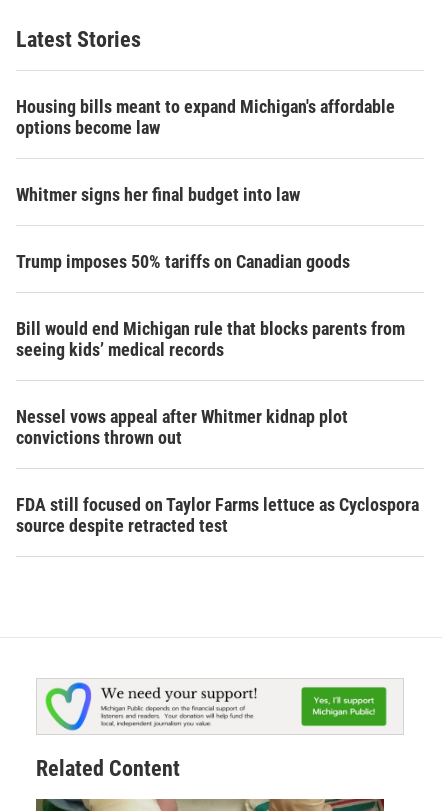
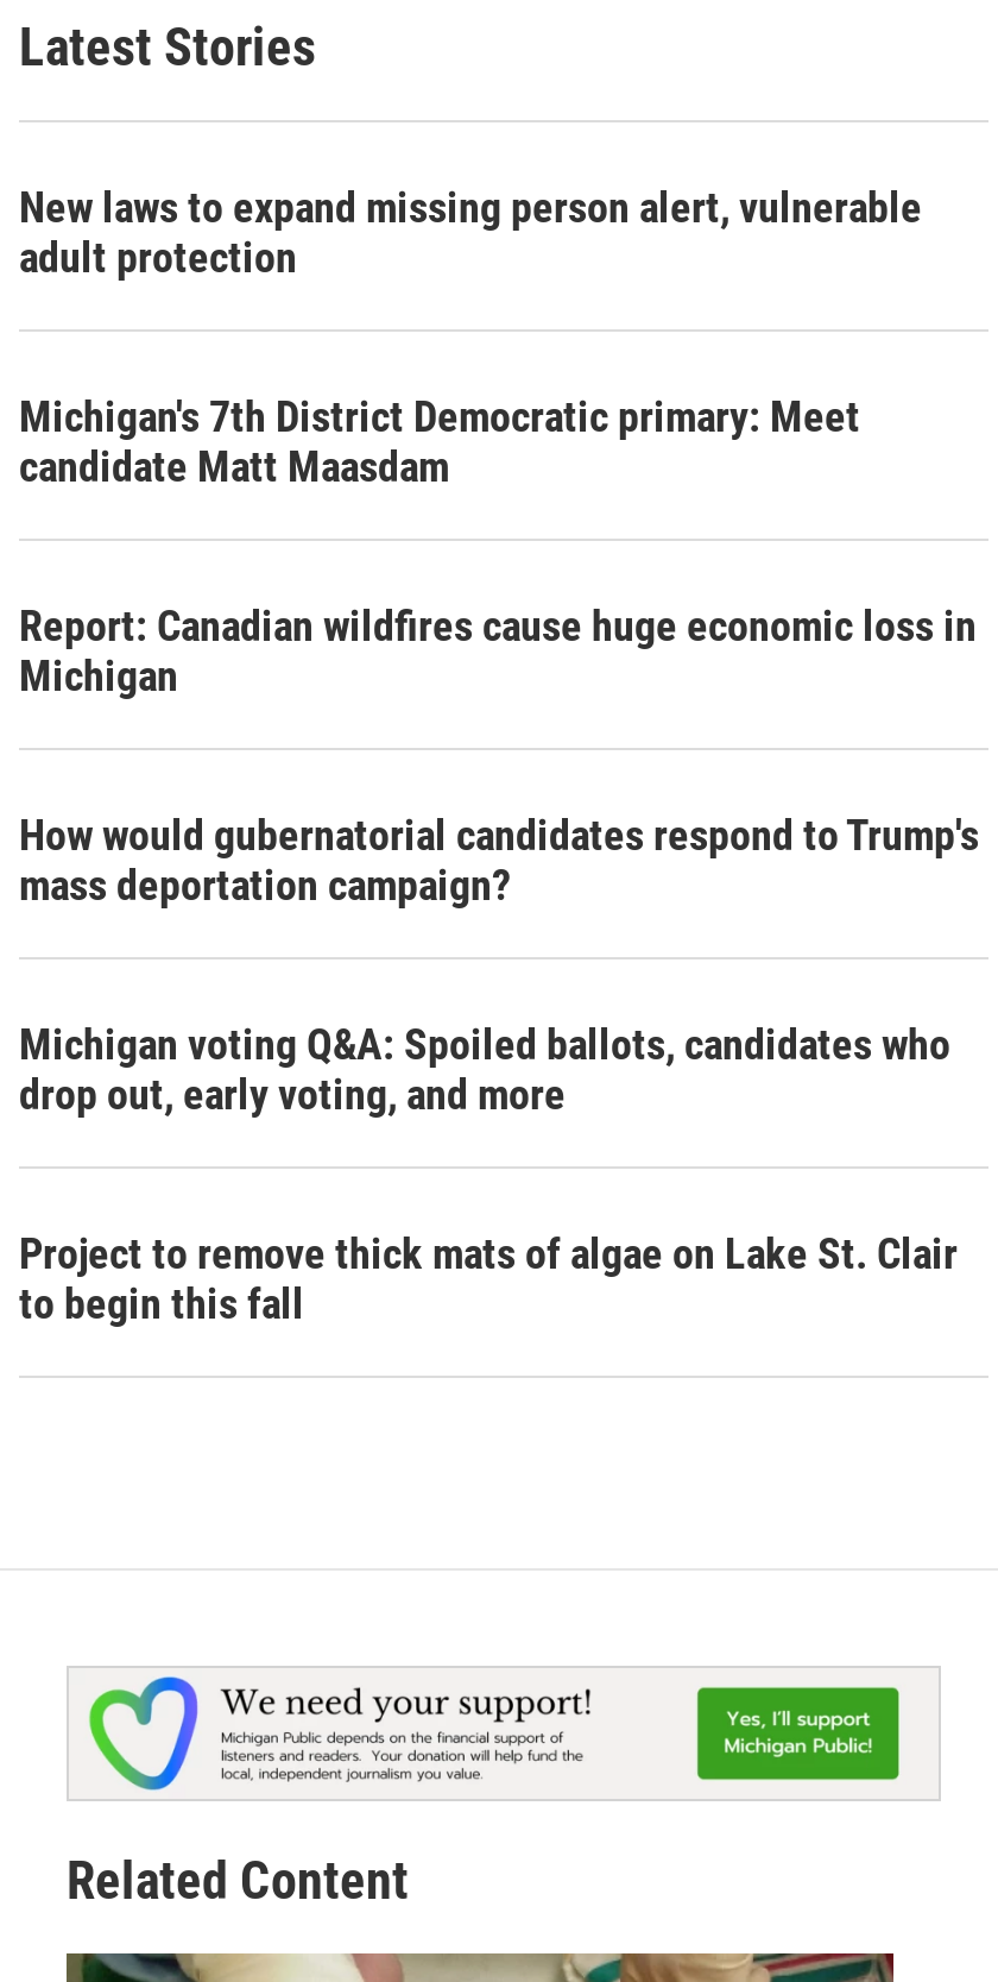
[16,96,395,138] Housing bills meant to expand Michigan's affordable | options become law -> [19,183,922,282] New laws to expand missing person alert, vulnerable | adult protection
[16,184,300,205] Whitmer signs her final budget into law -> [19,392,860,492] Michigan's 7th District Democratic primary: Meet | candidate Matt Maasdam
[16,251,350,272] Trump imposes 50% tariffs on Canadian goods -> [19,601,977,701] Report: Canadian wildfires cause huge economic loss in | Michigan
[16,318,405,360] Bill would end Michigan rule that blocks parents from | seeing kids’ medical records -> [19,810,979,910] How would gubernatorial candidates respond to Trump's | mass deportation campaign?
[16,406,348,448] Nessel vows appeal after Whitmer kidnap plot | convictions thrown out -> [19,1020,950,1120] Michigan voting Q&A: Spoiled ballots, candidates who | drop out, early voting, and more
[16,494,419,536] FDA still focused on Taylor Farms lettuce as Cyclospora | source despite retracted test -> [19,1229,958,1329] Project to remove thick mats of algae on Lake St. Clair | to begin this fall

